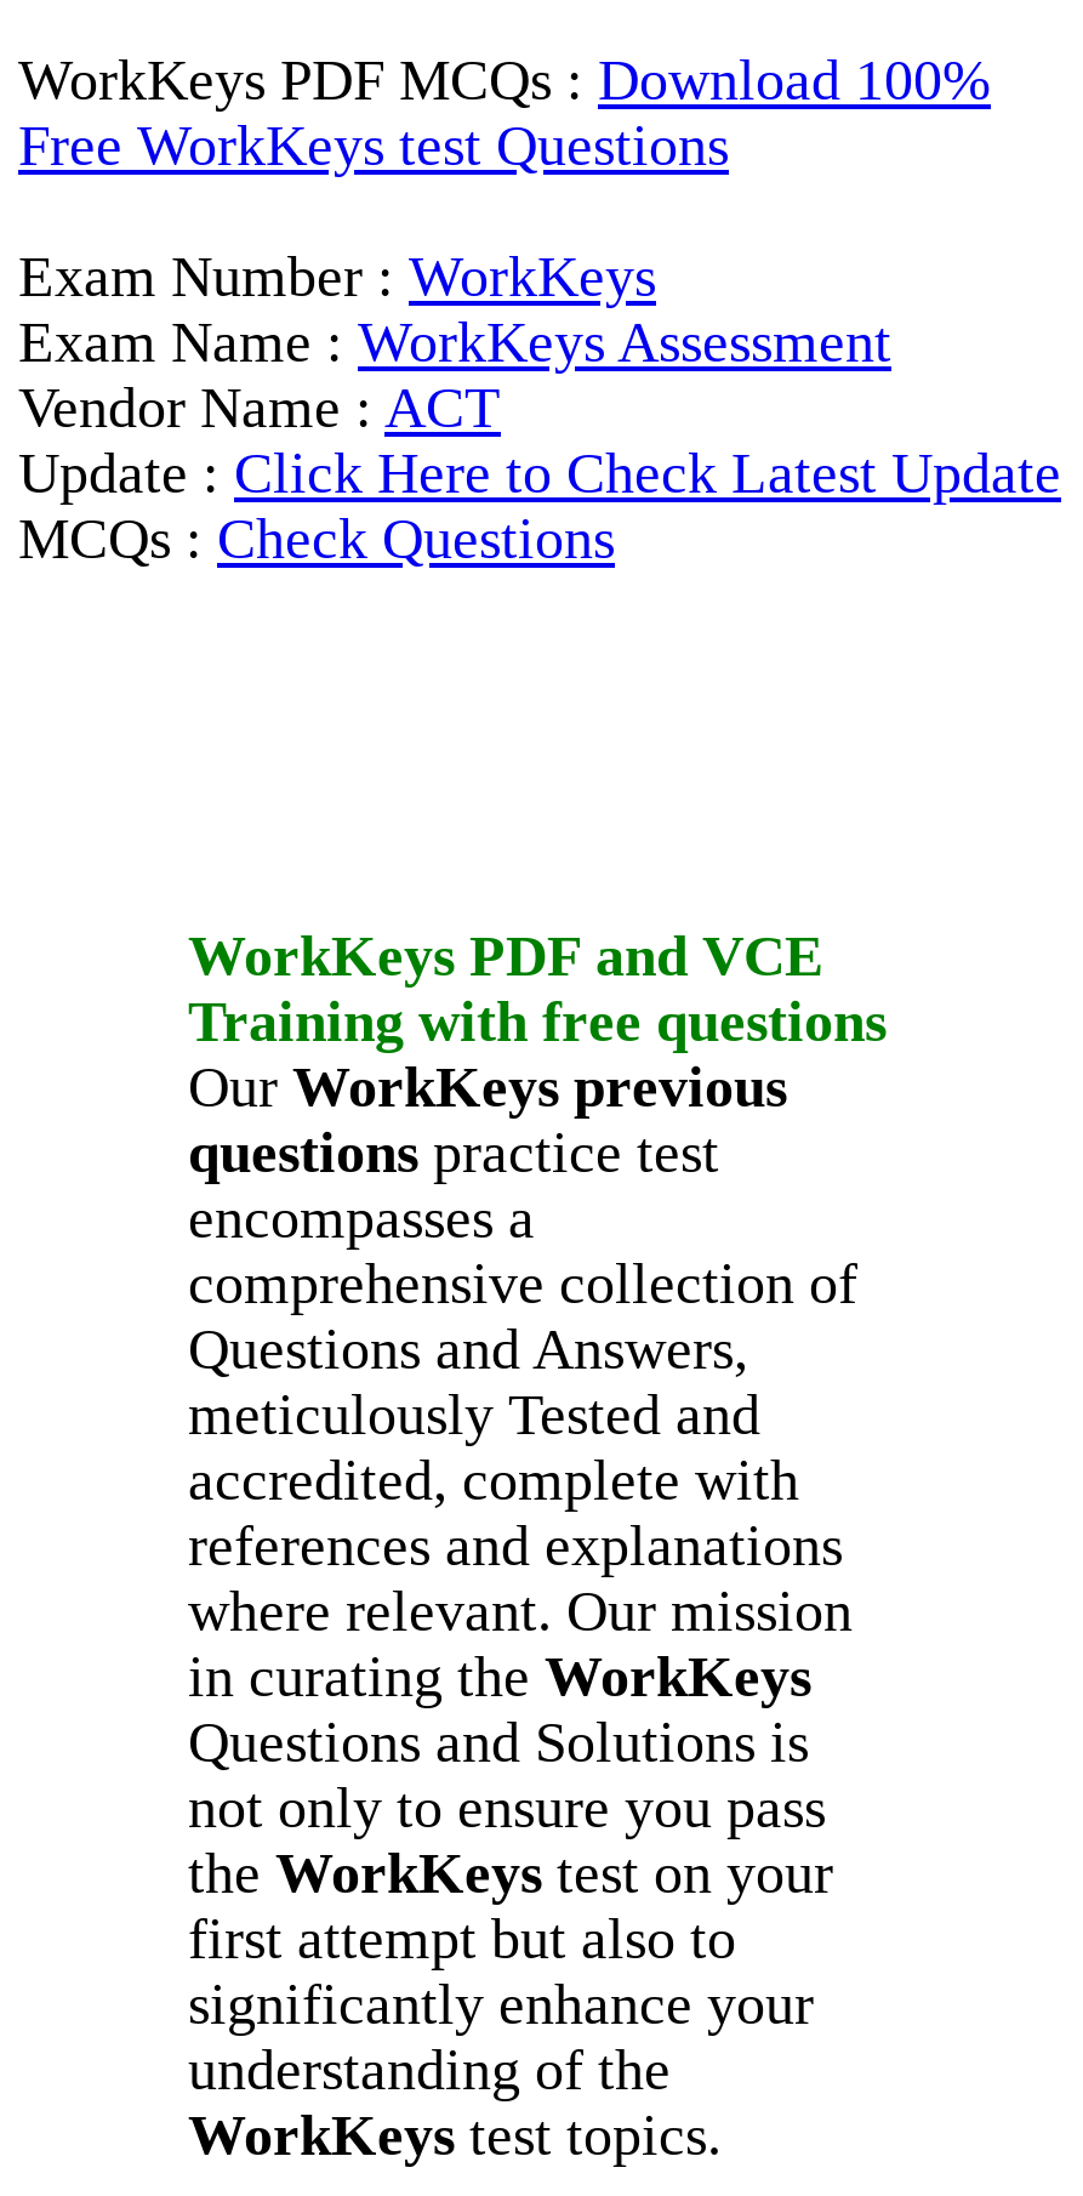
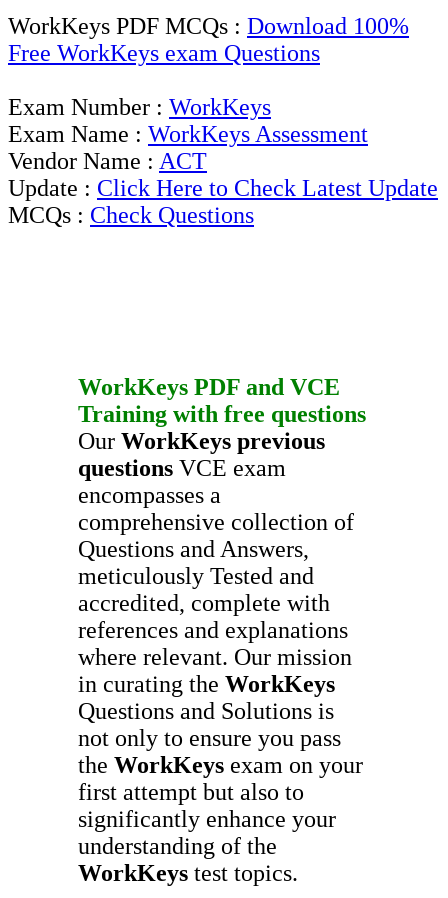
[18,114,729,177] Free WorkKeys test Questions -> [8,40,320,66] Free WorkKeys exam Questions
[188,1121,719,1184] questions practice test -> [78,455,286,481] questions VCE exam
[188,1841,833,1905] the WorkKeys test on your -> [78,752,363,778] the WorkKeys exam on your

